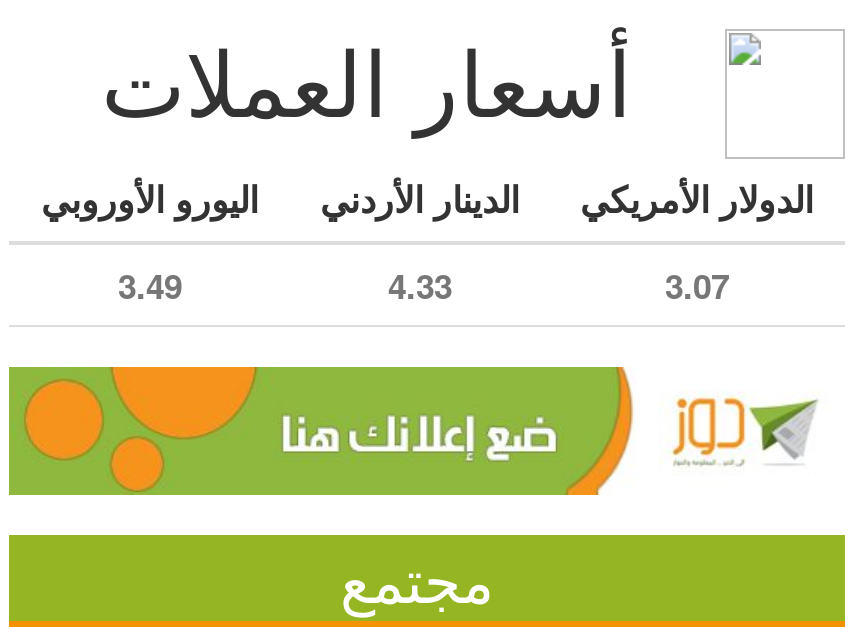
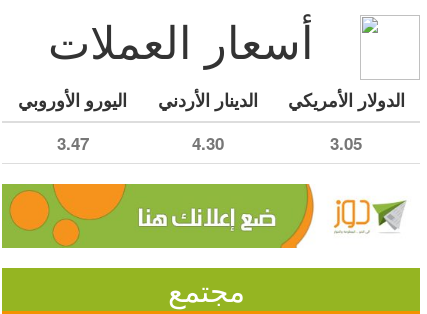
[118,262,182,310] 3.49 -> [56,131,88,155] 3.47
[388,262,452,310] 4.33 -> [191,131,223,155] 4.30
[665,262,729,310] 3.07 -> [330,131,362,155] 3.05

